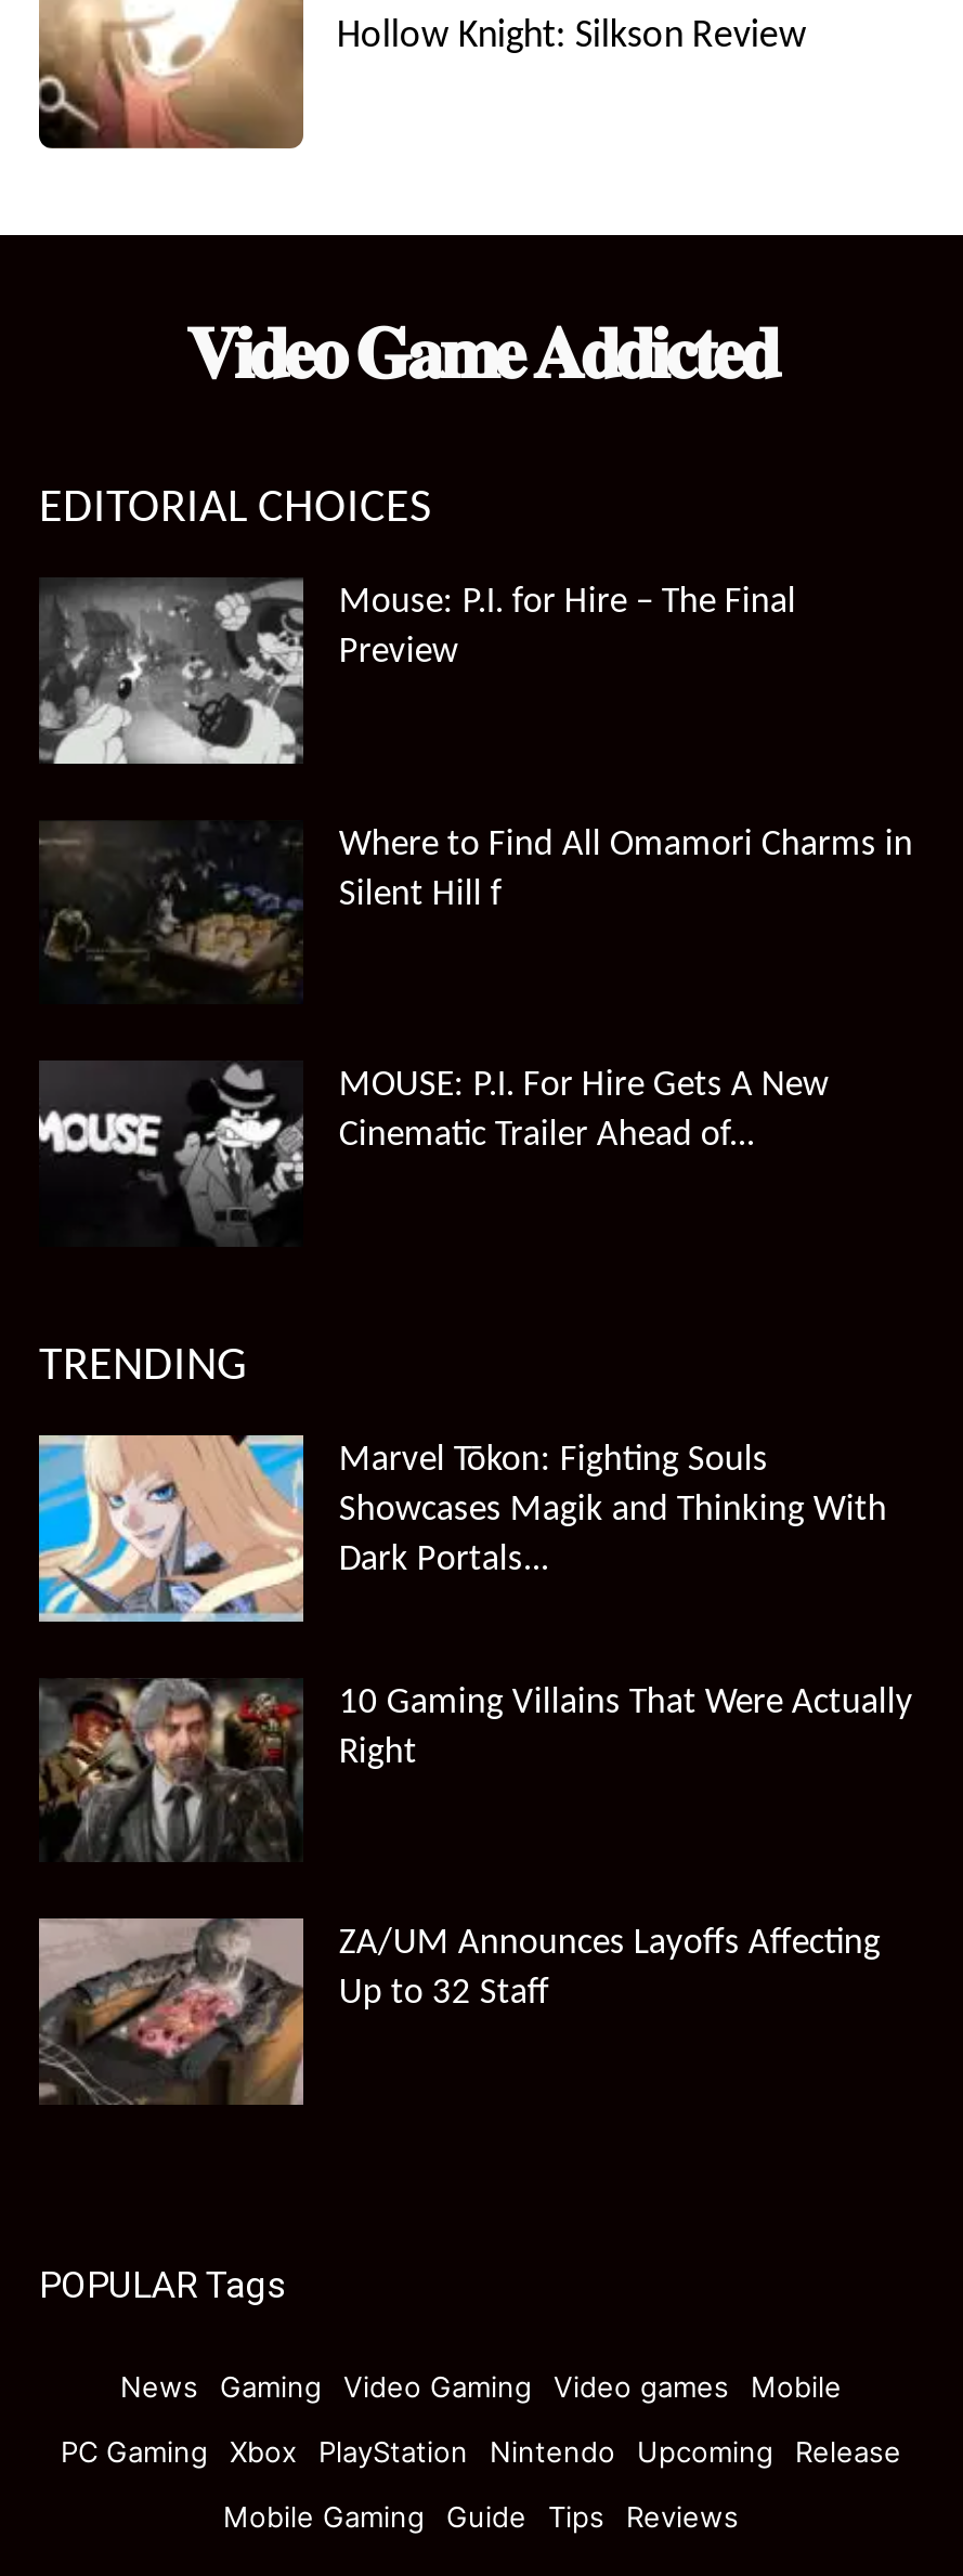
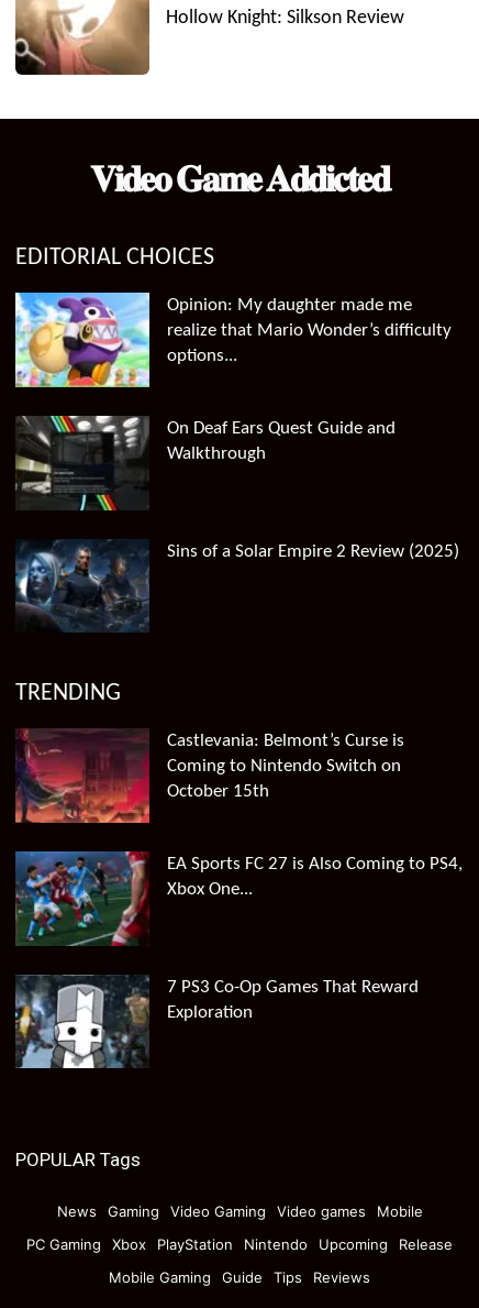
[39,576,796,765] [image] | Mouse: P.I. for Hire – The Final | Preview -> [14,292,452,388] [image] | Opinion: My daughter made me | realize that Mario Wonder’s difficulty | options...
[41,819,913,1005] [image] | Where to Find All Omamori Charms in | Silent Hill f -> [15,415,396,512] [image] | On Deaf Ears Quest Guide and | Walkthrough
[37,1062,828,1244] [image] | MOUSE: P.I. For Hire Gets A New | Cinematic Trailer Ahead of... -> [15,540,460,633] [image] | Sins of a Solar Empire 2 Review (2025)
[37,1434,887,1625] [image] | Marvel Tōkon: Fighting Souls | Showcases Magik and Thinking With | Dark Portals... -> [14,728,405,824] [image] | Castlevania: Belmont’s Curse is | Coming to Nintendo Switch on | October 15th
[41,1677,913,1863] [image] | 10 Gaming Villains That Were Actually | Right -> [15,850,463,947] [image] | EA Sports FC 27 is Also Coming to PS4, | Xbox One...
[37,1917,880,2106] [image] | ZA/UM Announces Layoffs Affecting | Up to 32 Staff -> [15,975,419,1069] [image] | 7 PS3 Co-Op Games That Reward | Exploration

